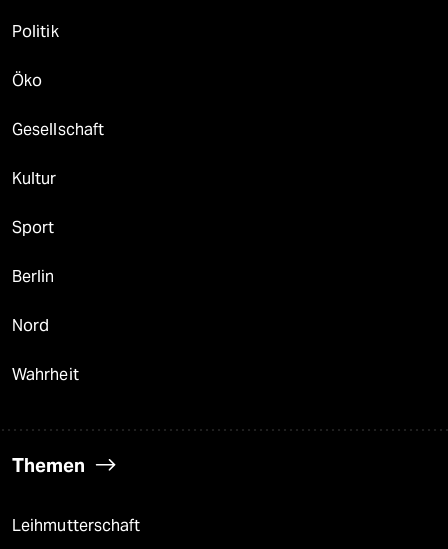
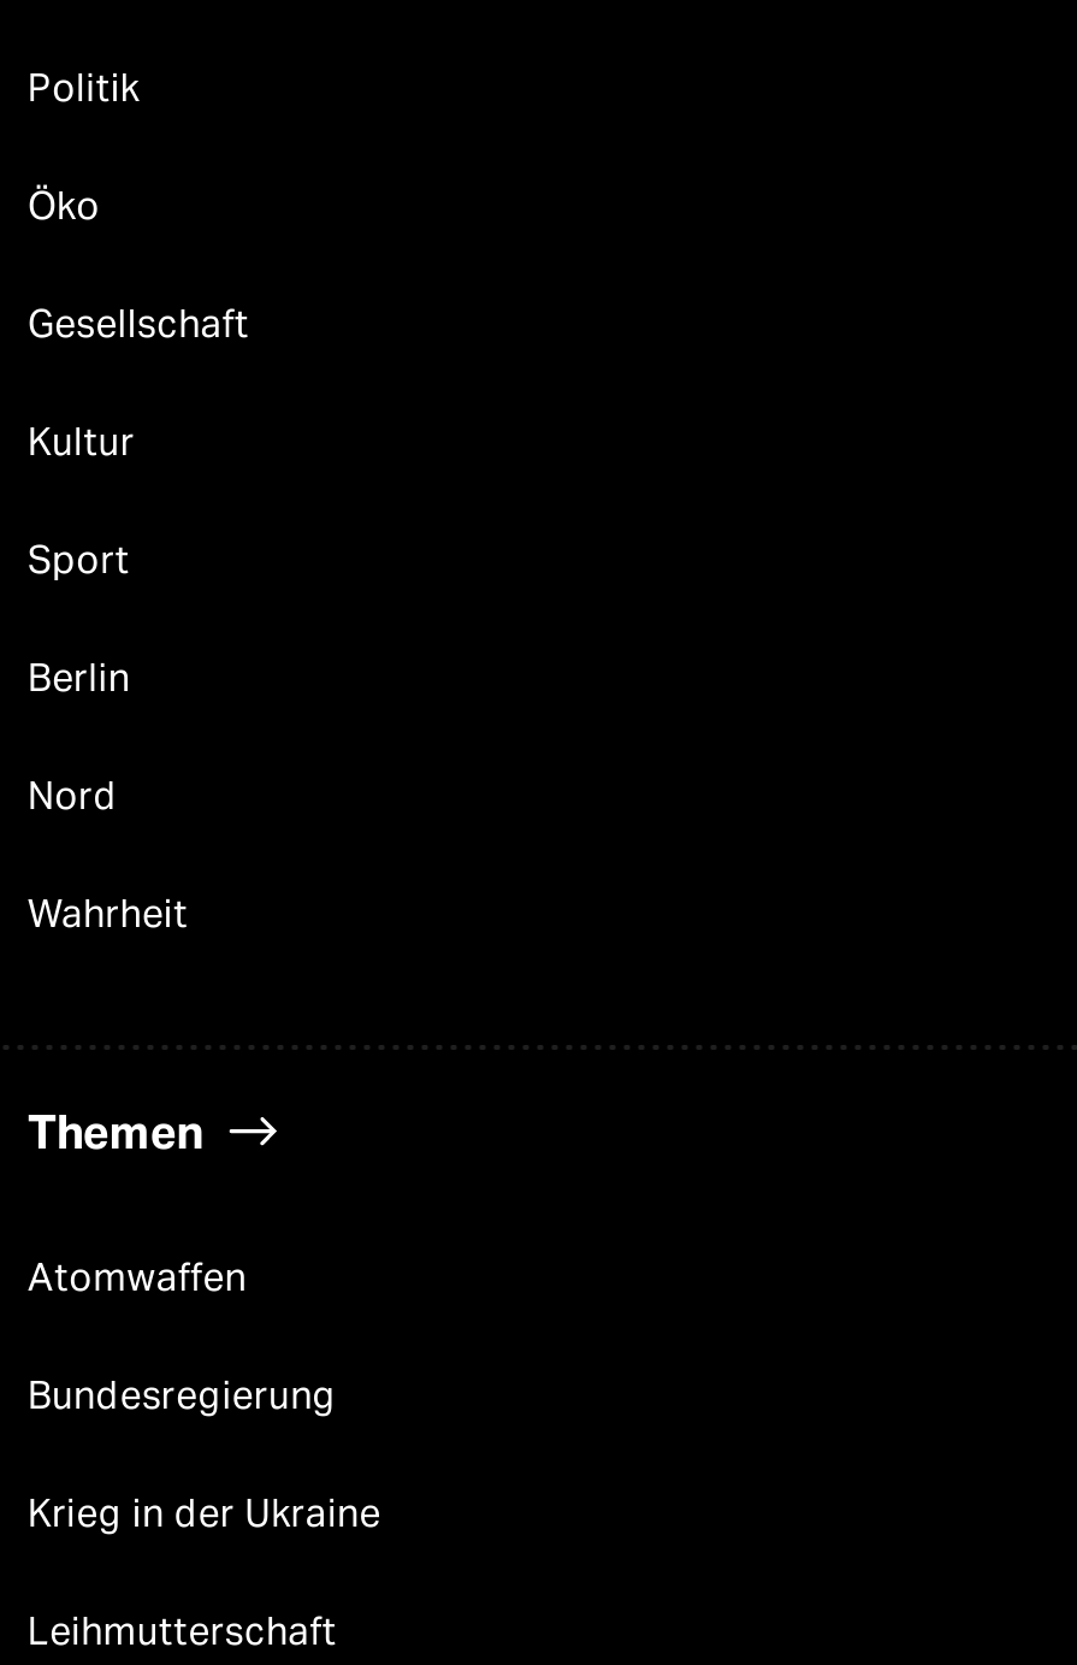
none -> [28,1254,381,1536] Atomwaffen | Bundesregierung | Krieg in der Ukraine

